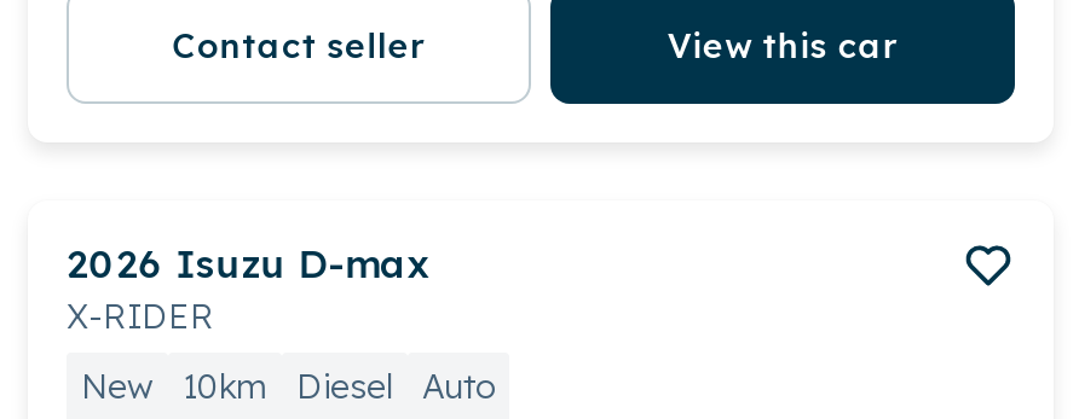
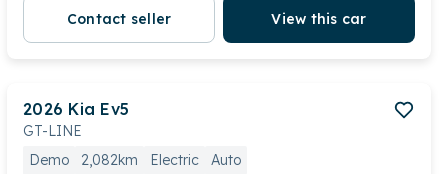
[67,239,429,338] 2026 Isuzu D-max | X-RIDER -> [23,99,129,140] 2026 Kia Ev5 | GT-LINE
[81,365,393,408] New | 10km | Diesel -> [29,151,199,169] Demo | 2,082km | Electric

